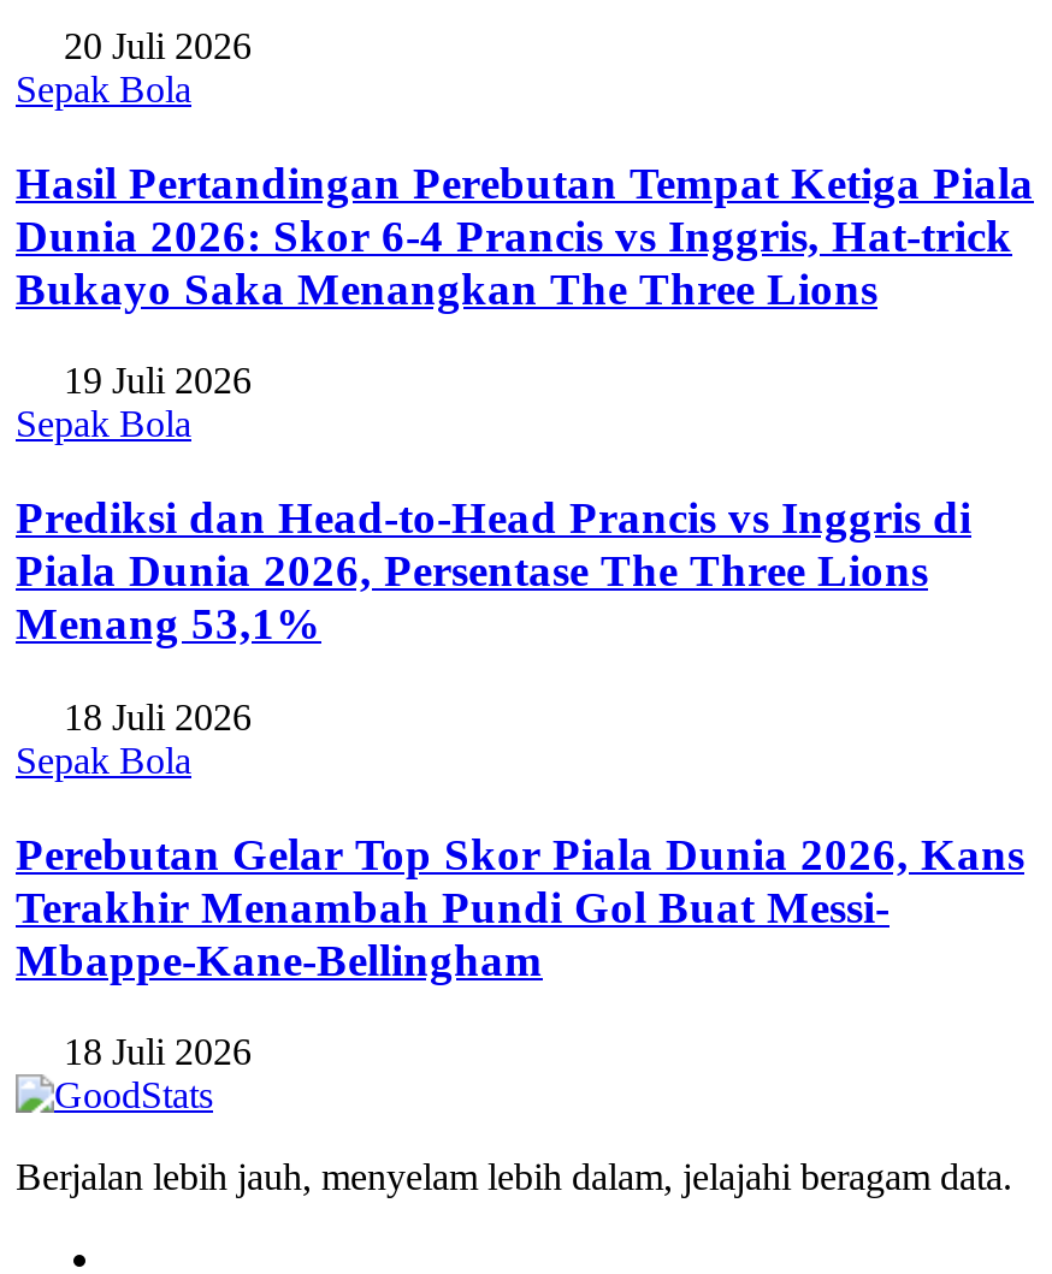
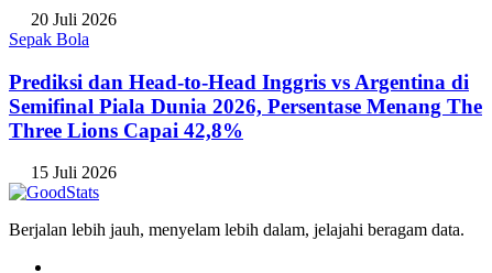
[16,157,1034,1072] Hasil Pertandingan Perebutan Tempat Ketiga Piala | Dunia 2026: Skor 6-4 Prancis vs Inggris, Hat-trick | Bukayo Saka Menangkan The Three Lions | 19 Juli 2026 | Sepak Bola | Prediksi dan Head-to-Head Prancis vs Inggris di | Piala Dunia 2026, Persentase The Three Lions | Menang 53,1% | 18 Juli 2026 | Sepak Bola | Perebutan Gelar Top Skor Piala Dunia 2026, Kans | Terakhir Menambah Pundi Gol Buat Messi- | Mbappe-Kane-Bellingham | 18 Juli 2026 -> [9,70,482,182] Prediksi dan Head-to-Head Inggris vs Argentina di | Semifinal Piala Dunia 2026, Persentase Menang The | Three Lions Capai 42,8% | 15 Juli 2026

